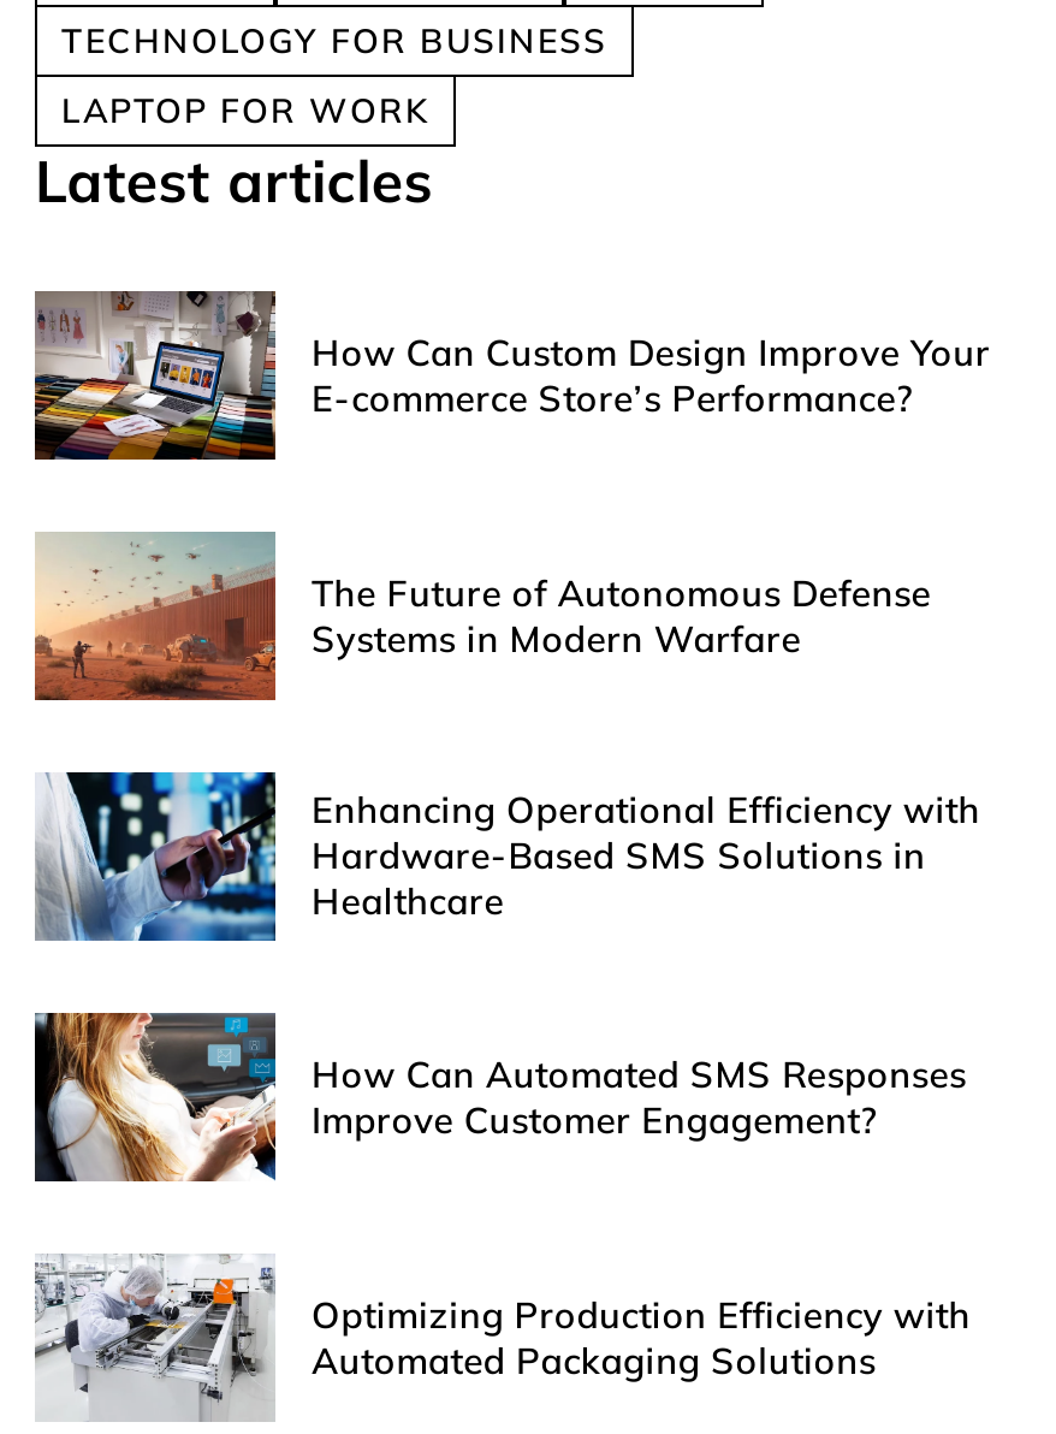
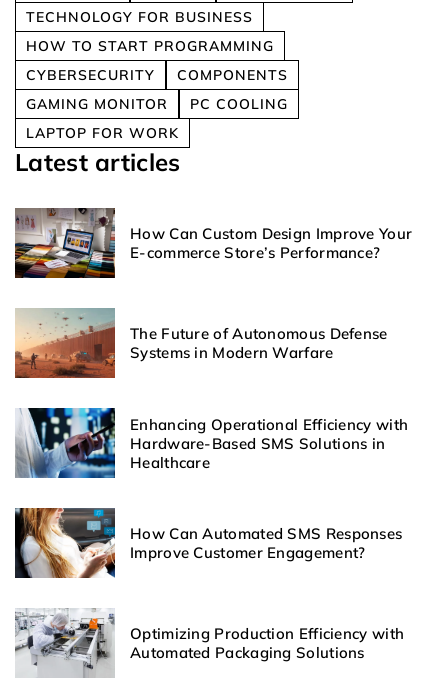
none -> [26,37,288,113] HOW TO START PROGRAMMING | CYBERSECURITY | COMPONENTS | GAMING MONITOR | PC COOLING

